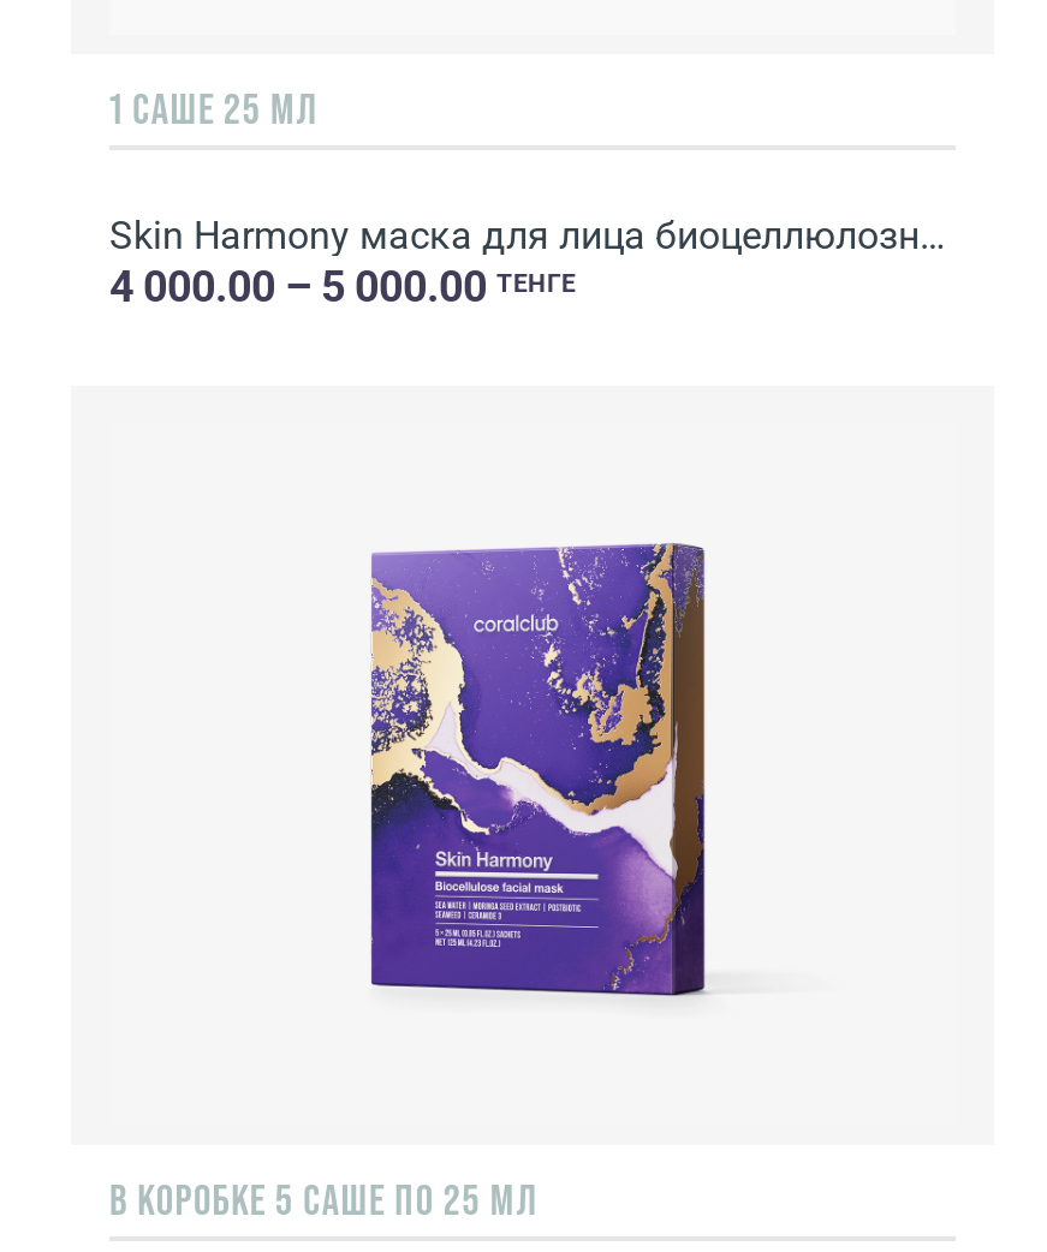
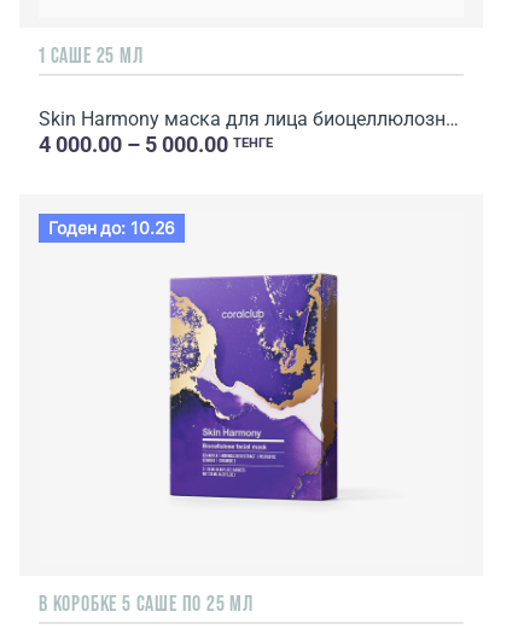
none -> [48,217,175,238] Годен до: 10.26

